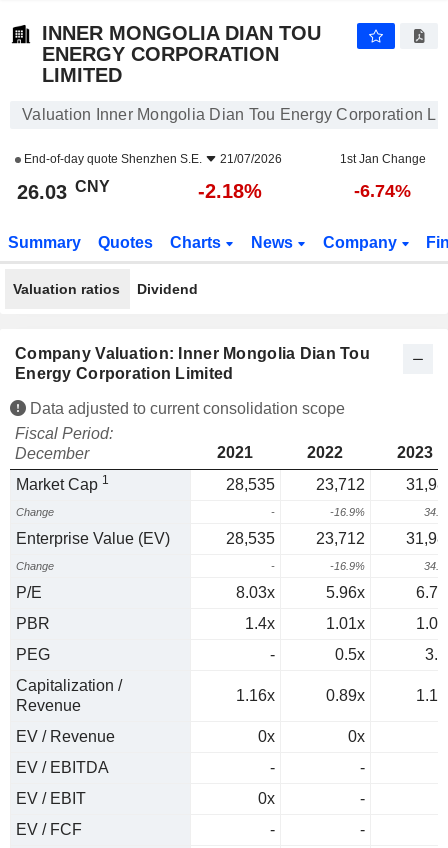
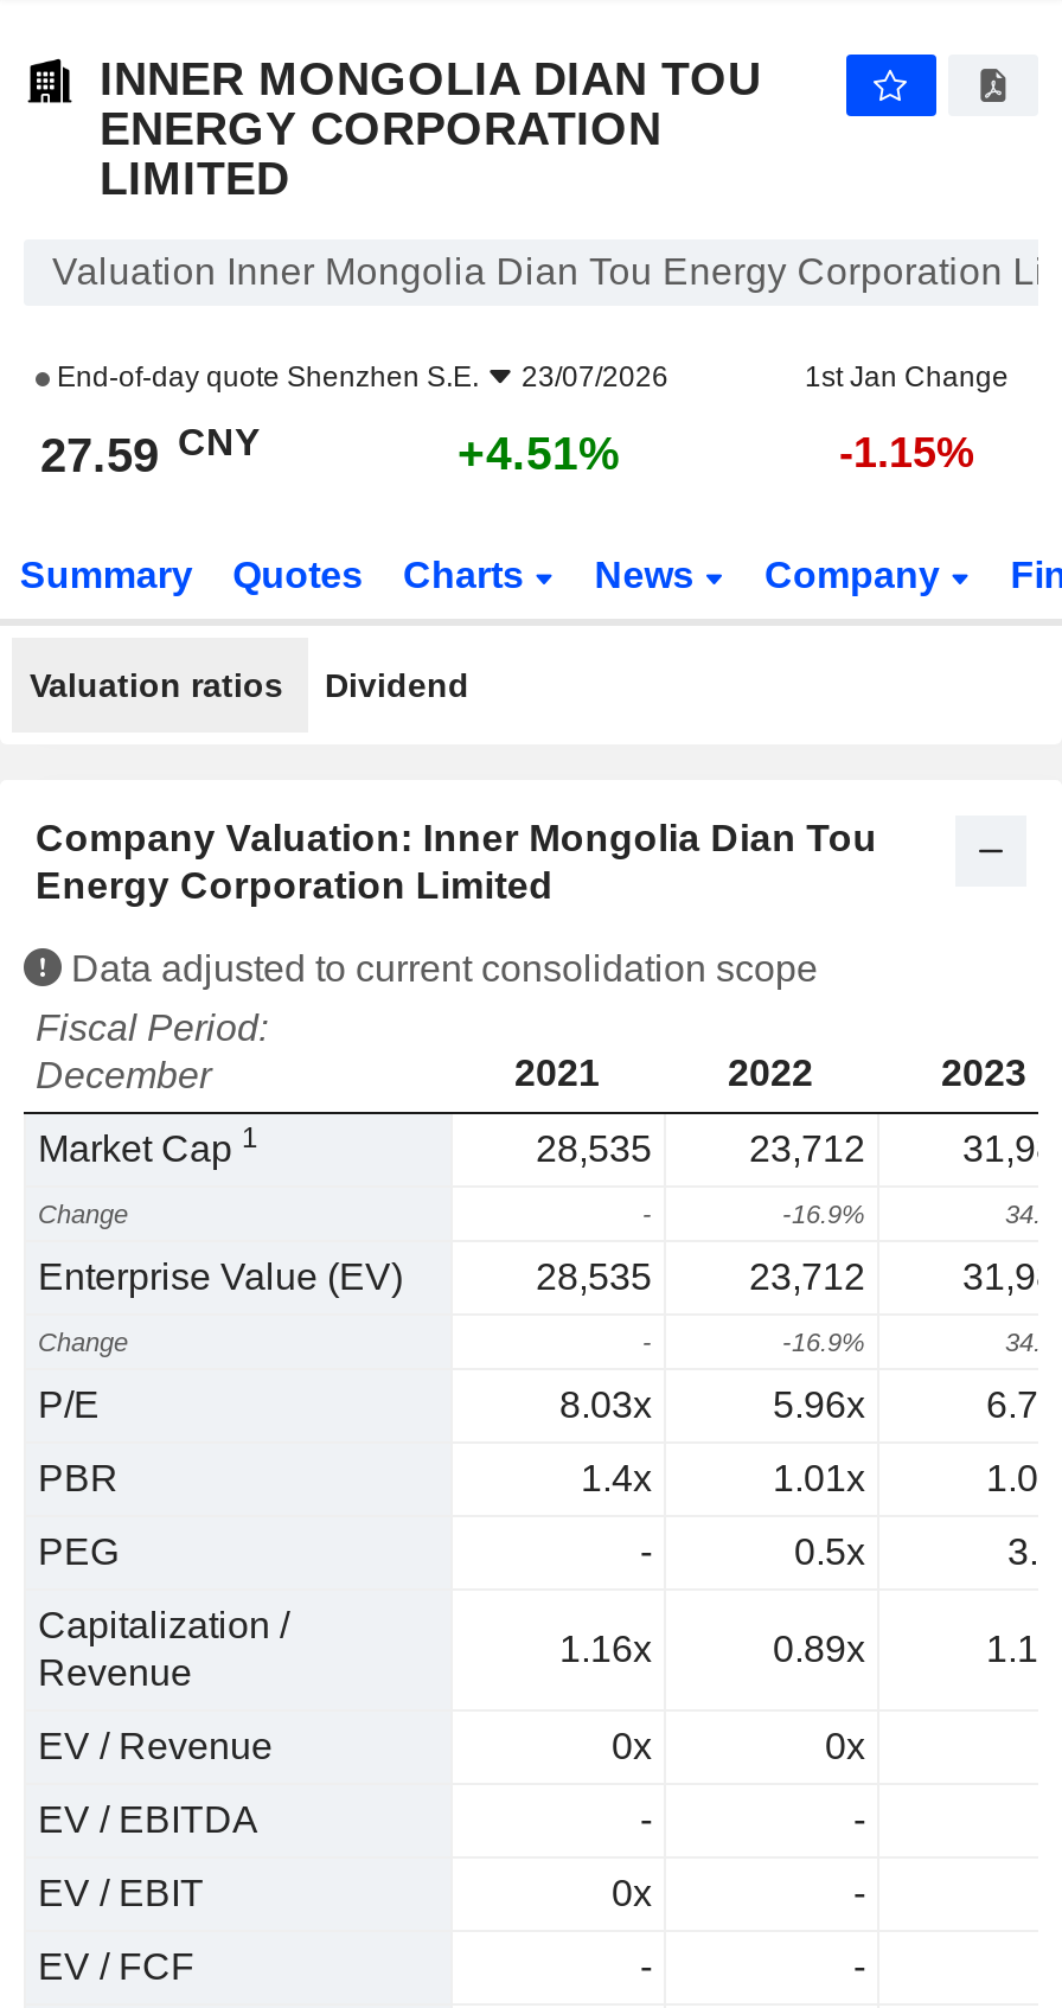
[21,152,282,166] End-of-day quote Shenzhen S.E. 21/07/2026 -> [50,360,668,394] End-of-day quote Shenzhen S.E. 23/07/2026
[17,177,110,203] 26.03 CNY -> [40,421,261,481] 27.59 CNY
[198,180,262,202] -2.18% -> [458,427,621,479] +4.51%
[354,181,411,201] -6.74% -> [839,429,974,477] -1.15%

